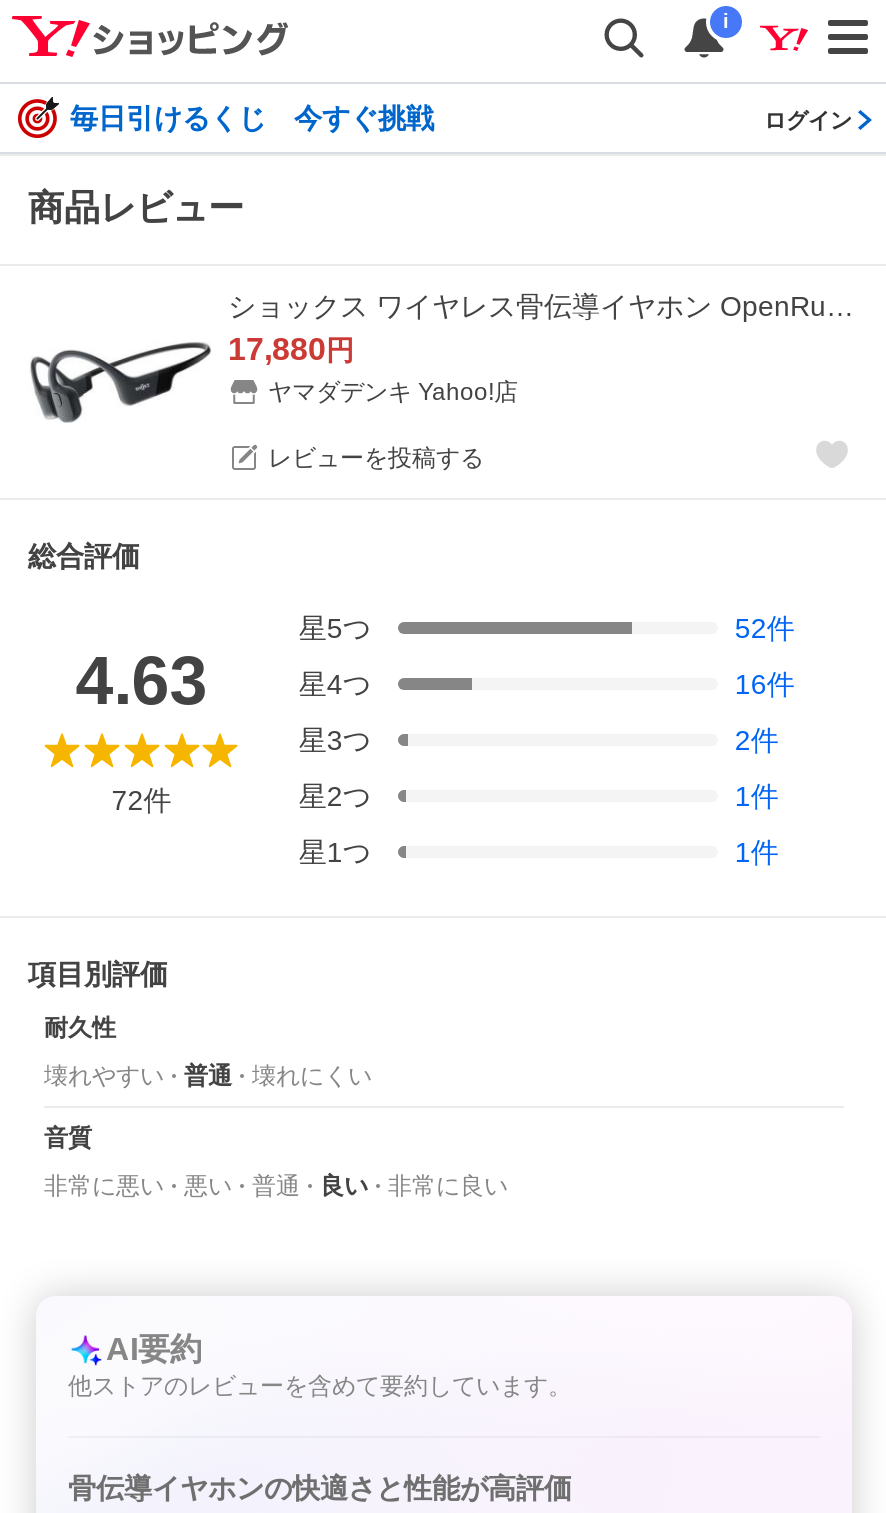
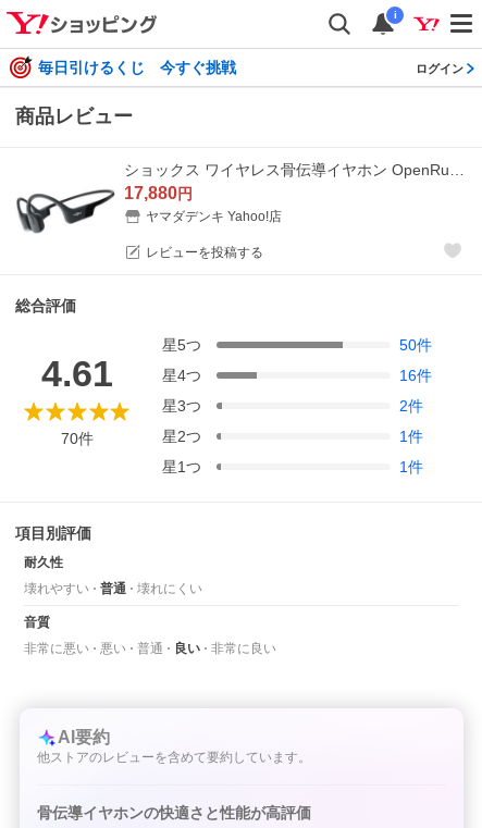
[735,612,795,644] 52件 -> [400,336,432,354] 50件
[75,642,207,718] 4.63 -> [41,353,113,394] 4.61
[111,784,171,816] 72件 -> [61,430,93,447] 70件

